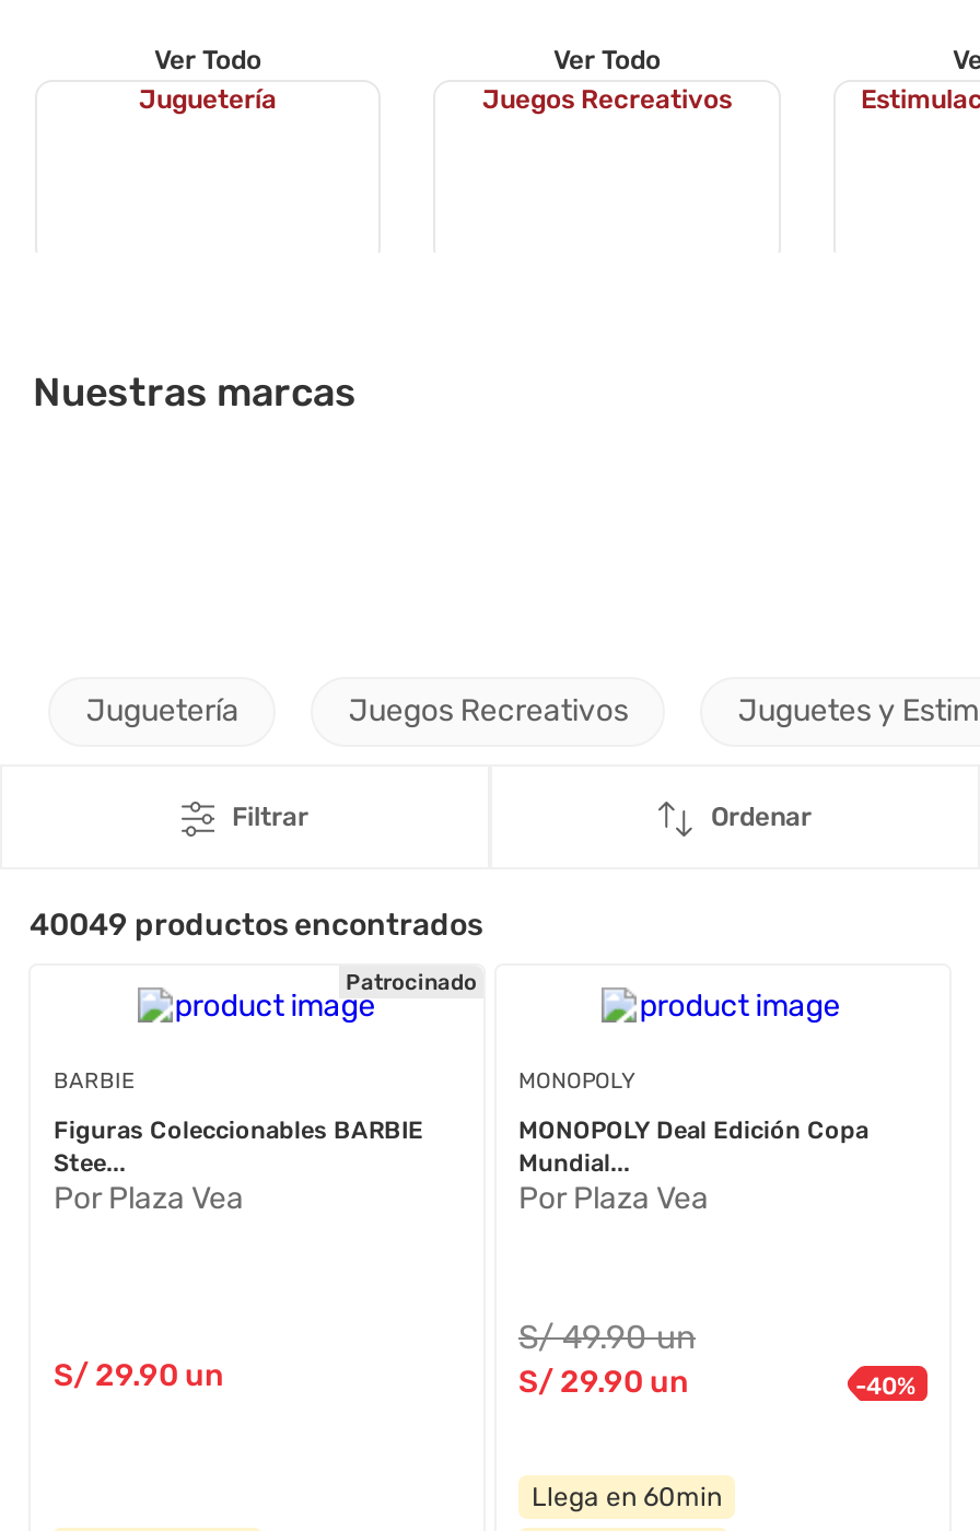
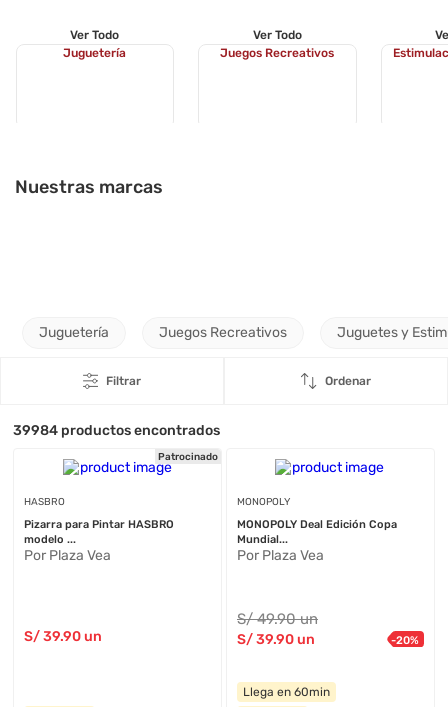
[29,907,482,944] 40049 productos encontrados -> [13,422,220,439] 39984 productos encontrados
[53,1069,134,1095] BARBIE -> [24,496,65,508] HASBRO
[53,1117,423,1178] Figuras Coleccionables BARBIE | Stee... -> [24,518,174,546] Pizarra para Pintar HASBRO | modelo ...
[53,1357,224,1395] S/ 29.90 un -> [24,628,102,645] S/ 39.90 un
[518,1364,689,1401] S/ 29.90 un -> [237,631,315,648] S/ 39.90 un
[855,1372,917,1400] -40% -> [391,634,419,647] -20%

